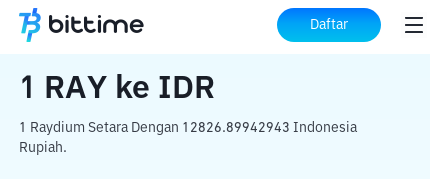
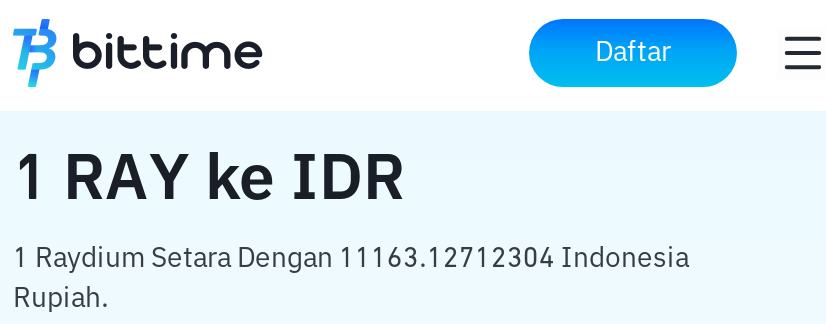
[19,121,357,135] 1 Raydium Setara Dengan 12826.89942943 Indonesia -> [13,245,689,273] 1 Raydium Setara Dengan 11163.12712304 Indonesia

